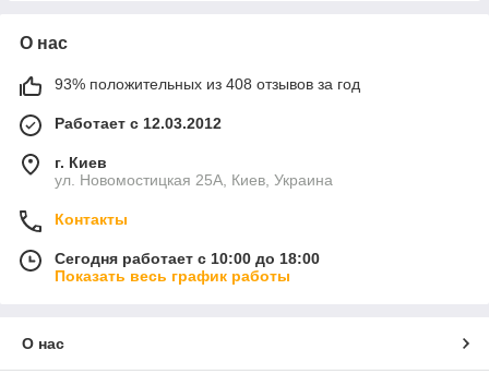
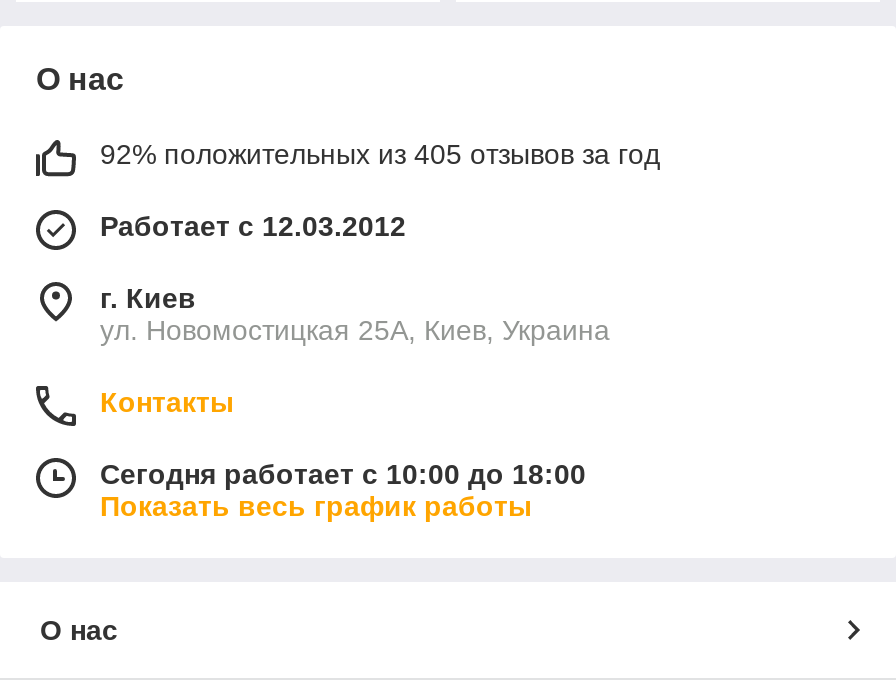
[55,75,360,92] 93% положительных из 408 отзывов за год -> [100,138,660,170] 92% положительных из 405 отзывов за год

